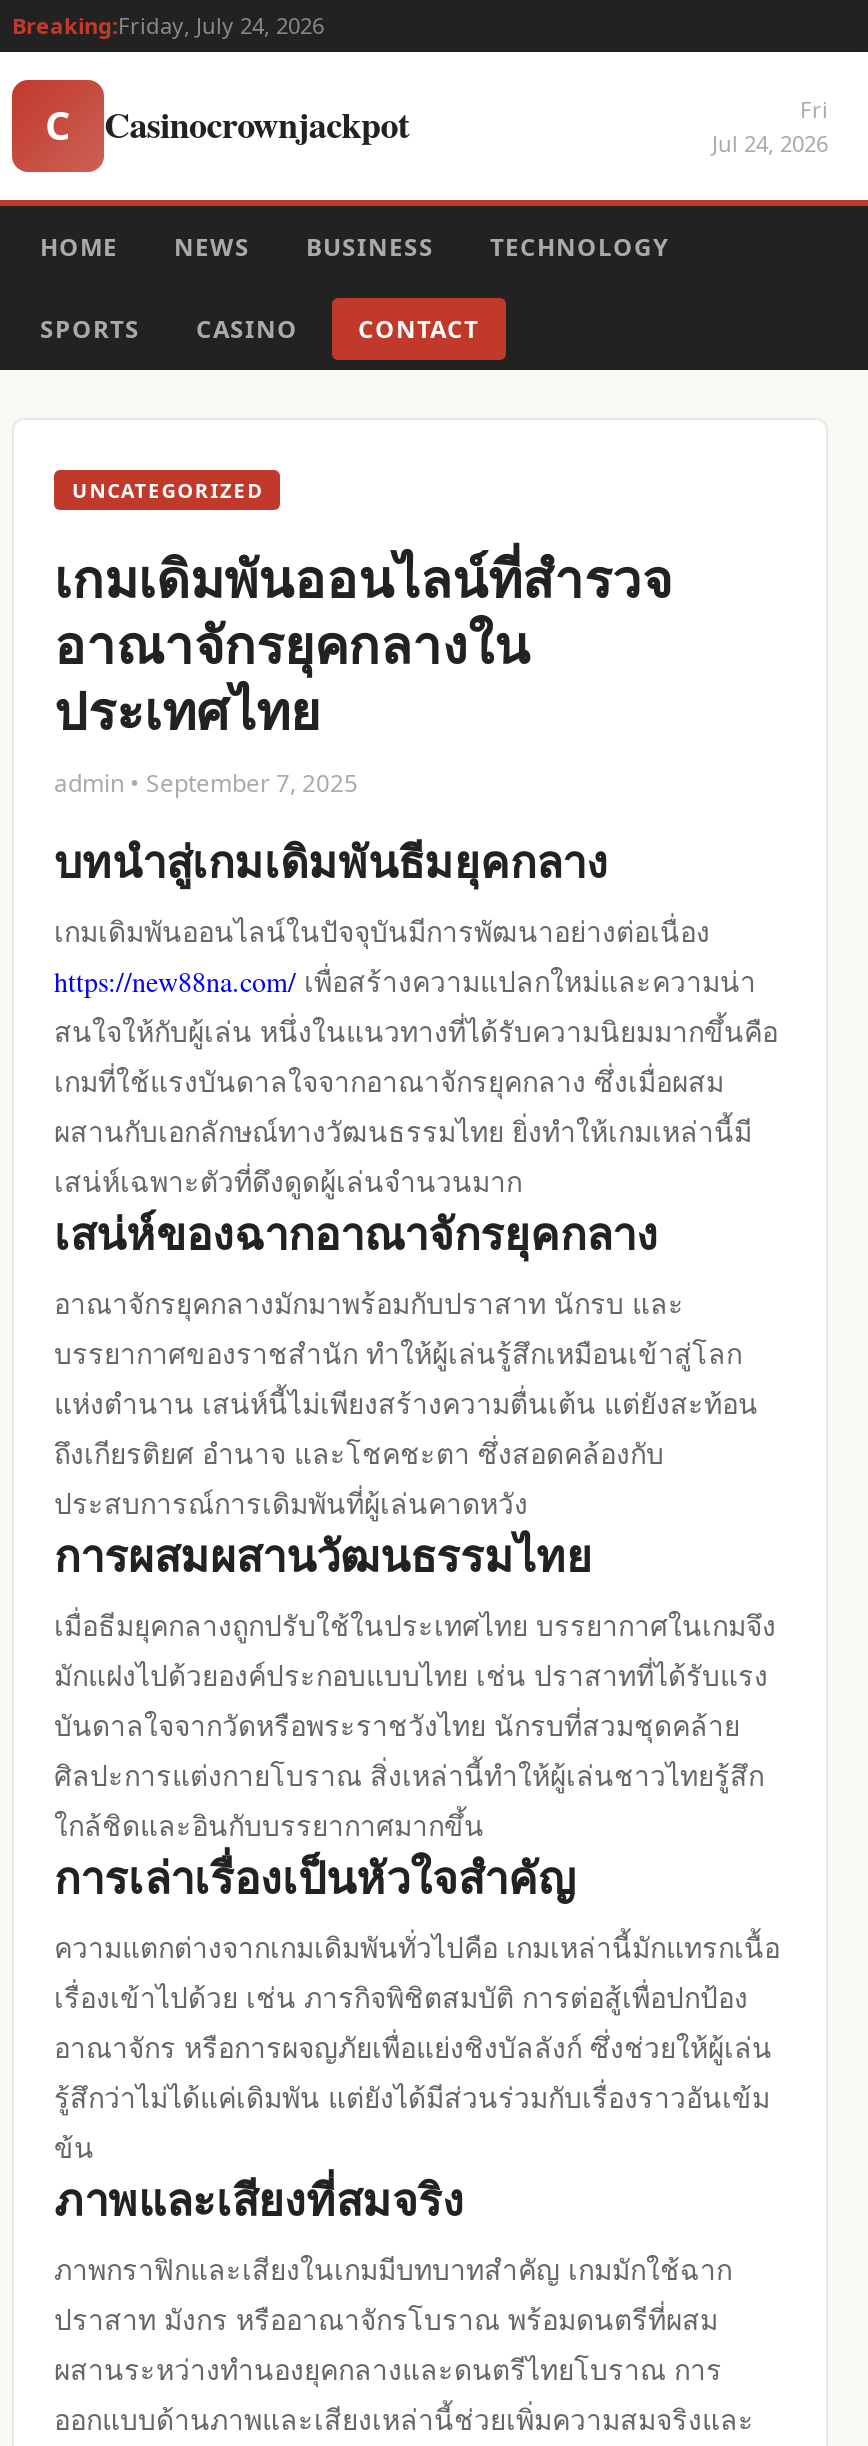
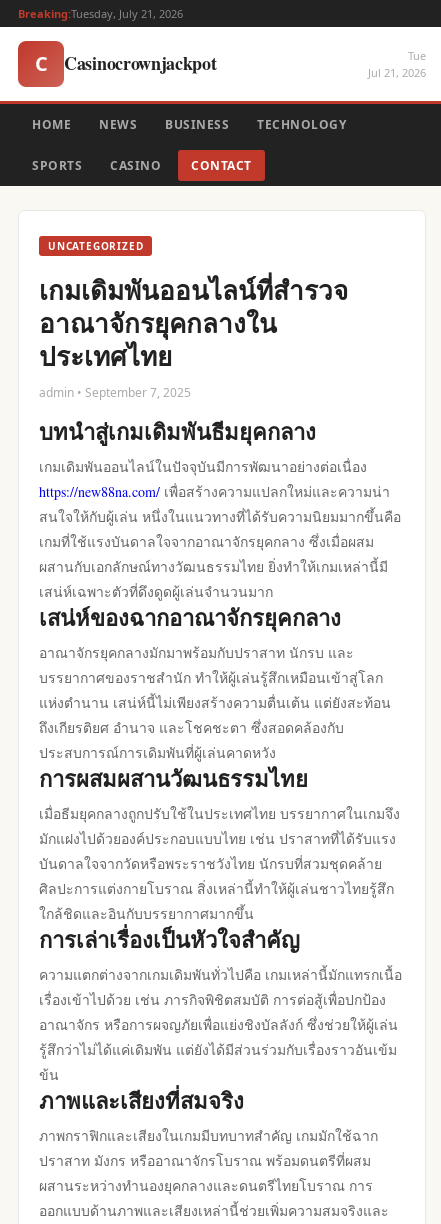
[12,10,324,40] Breaking:Friday, July 24, 2026 -> [18,6,183,21] Breaking:Tuesday, July 21, 2026
[712,94,828,158] Fri | Jul 24, 2026 -> [368,48,426,80] Tue | Jul 21, 2026

